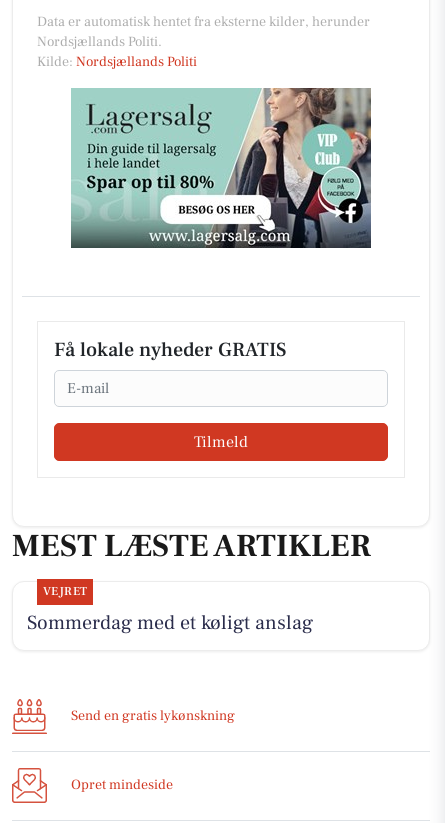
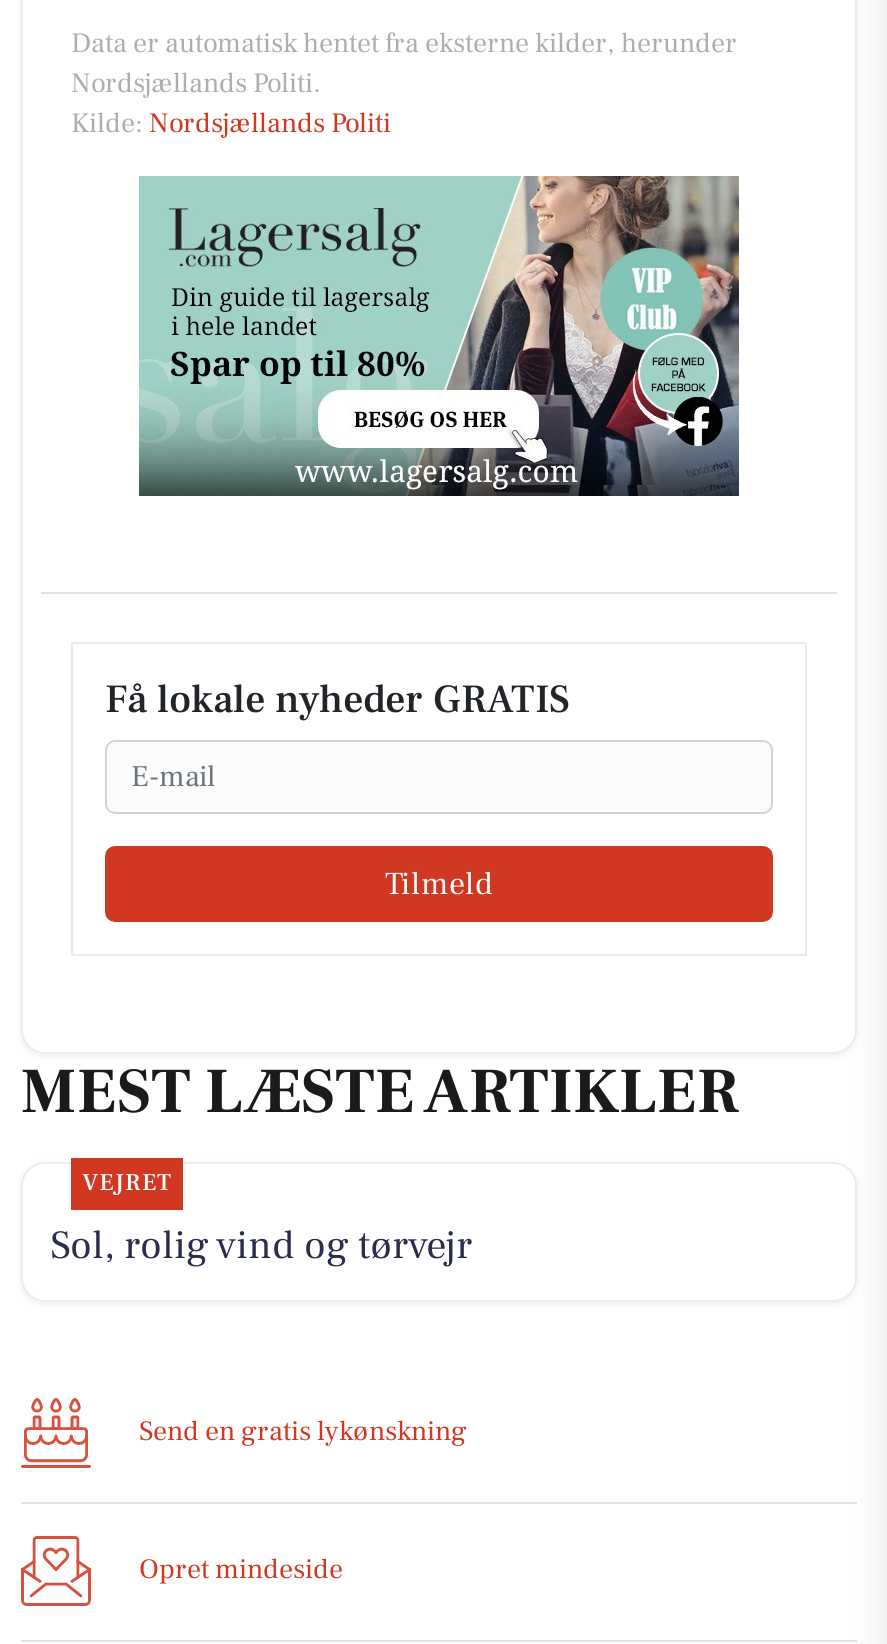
[27,610,313,636] Sommerdag med et køligt anslag -> [50,1220,472,1272] Sol, rolig vind og tørvejr

